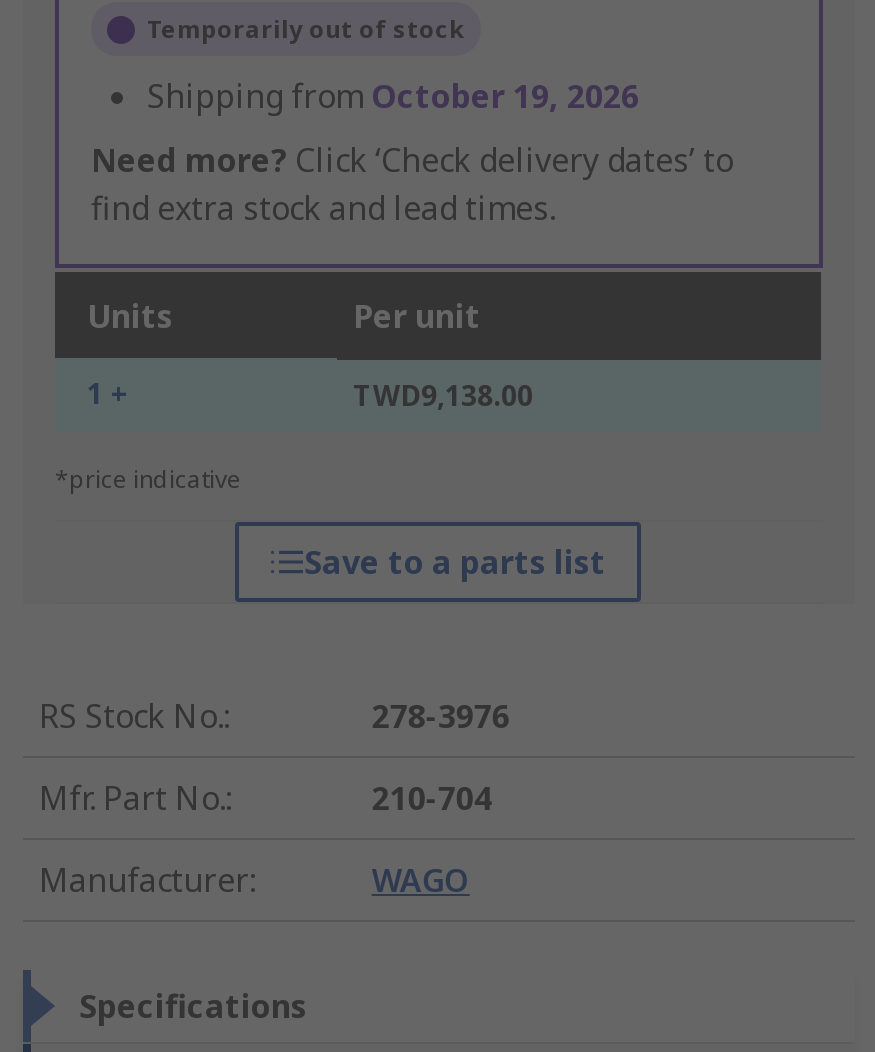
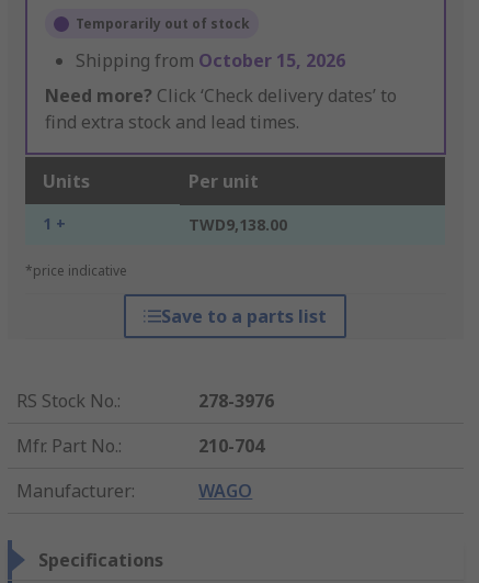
[147,75,639,119] Shipping from October 19, 2026 -> [76,49,345,73] Shipping from October 15, 2026

